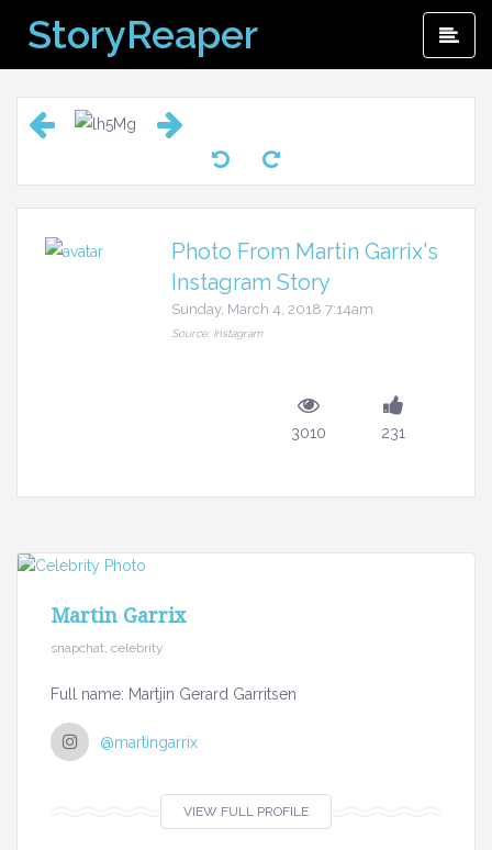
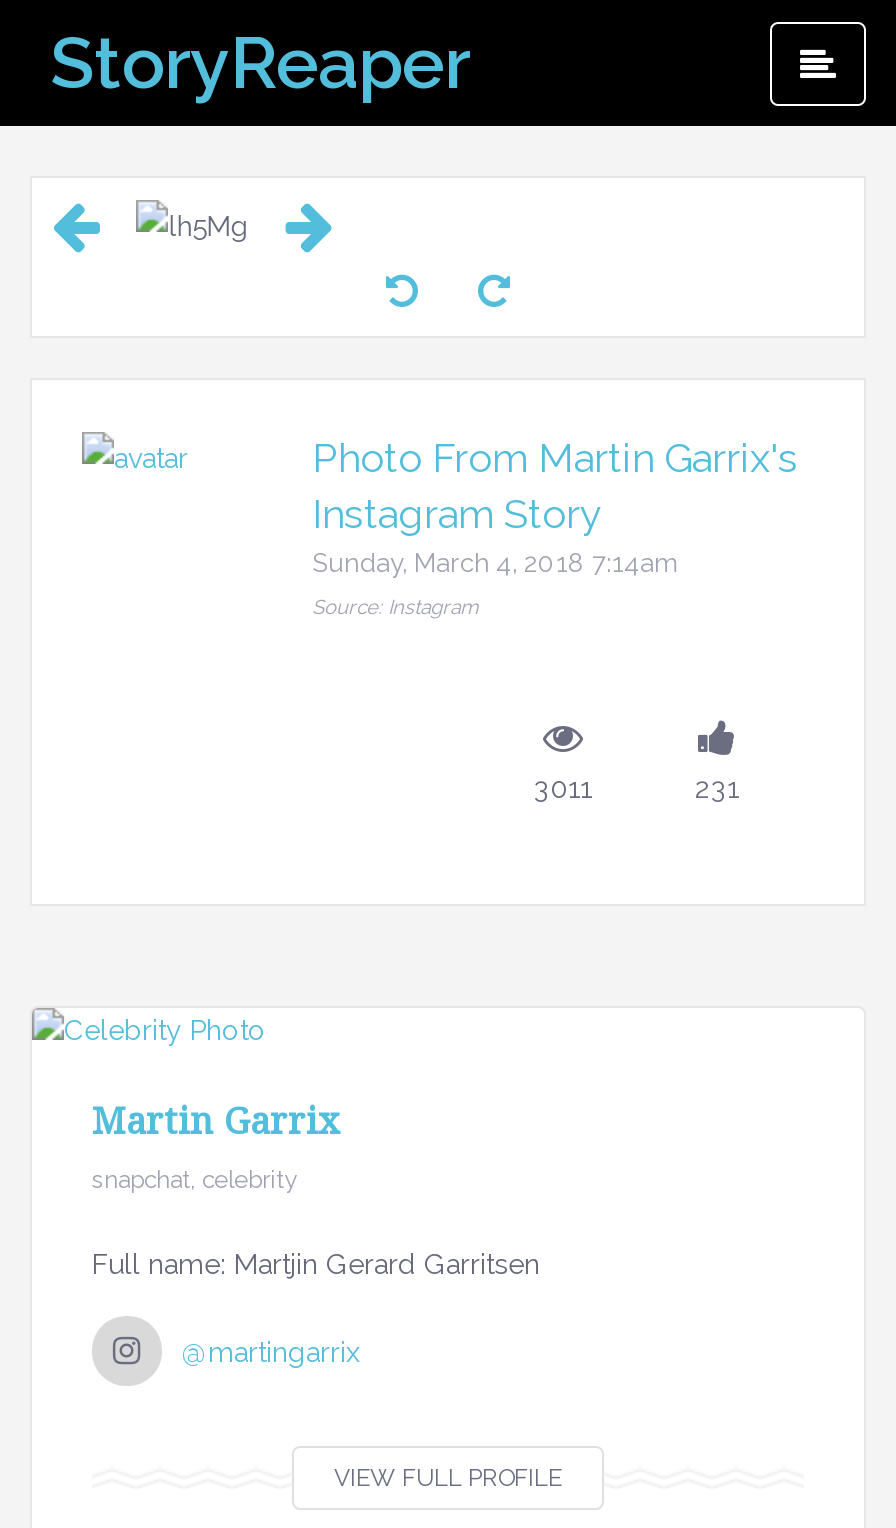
[292,424,327,441] 3010 -> [534,772,592,804] 3011

